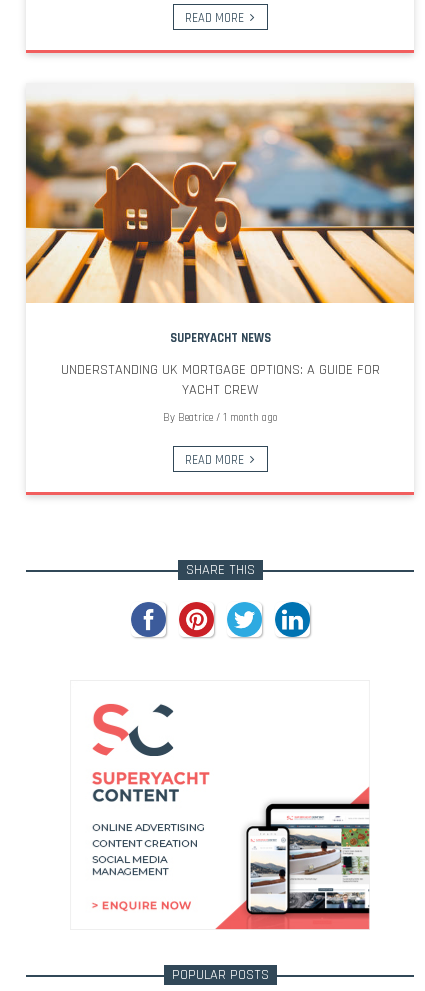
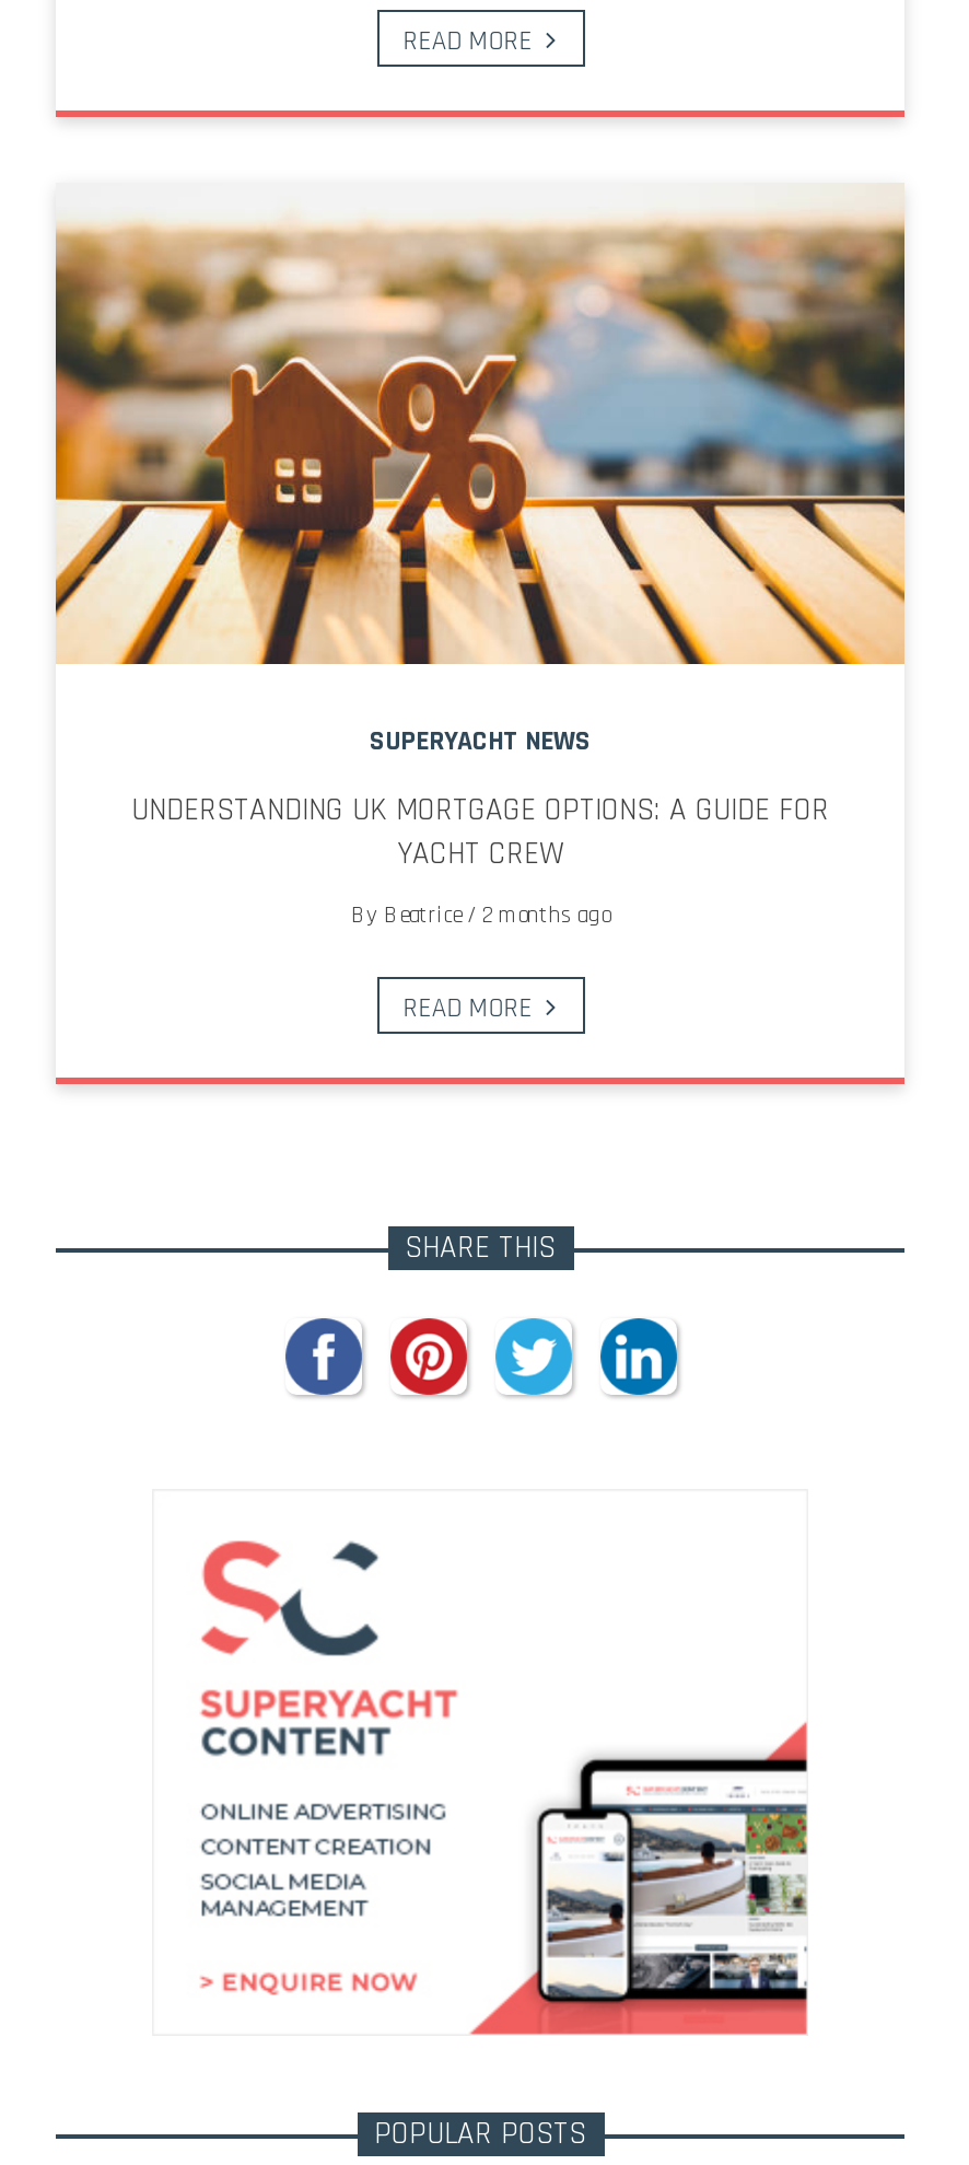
[163,411,277,425] By Beatrice / 1 month ago -> [351,901,609,932] By Beatrice / 2 months ago

